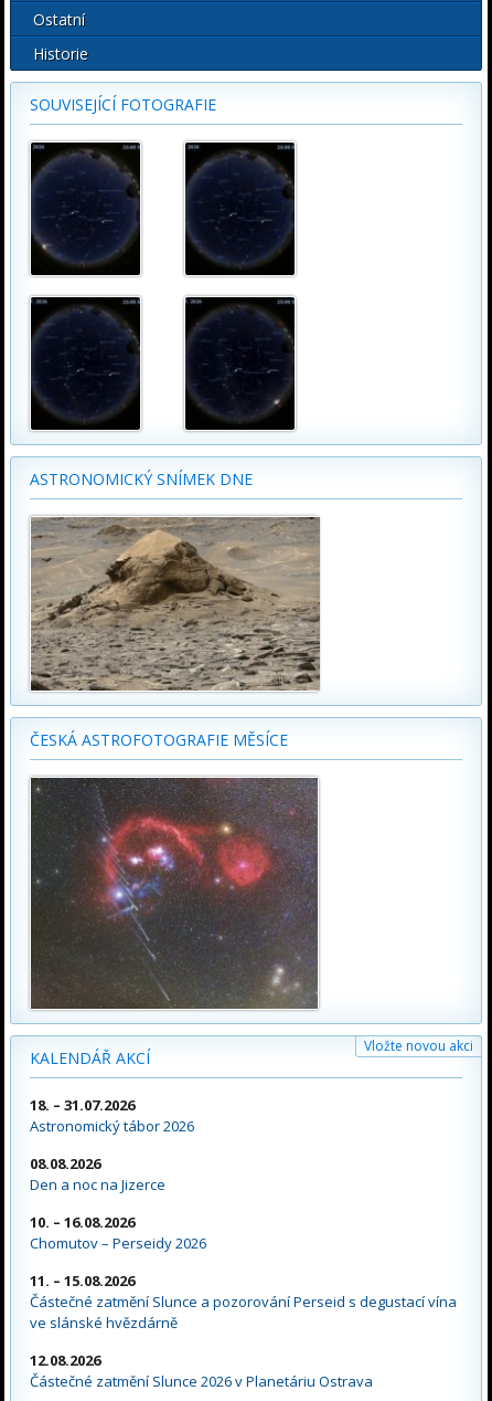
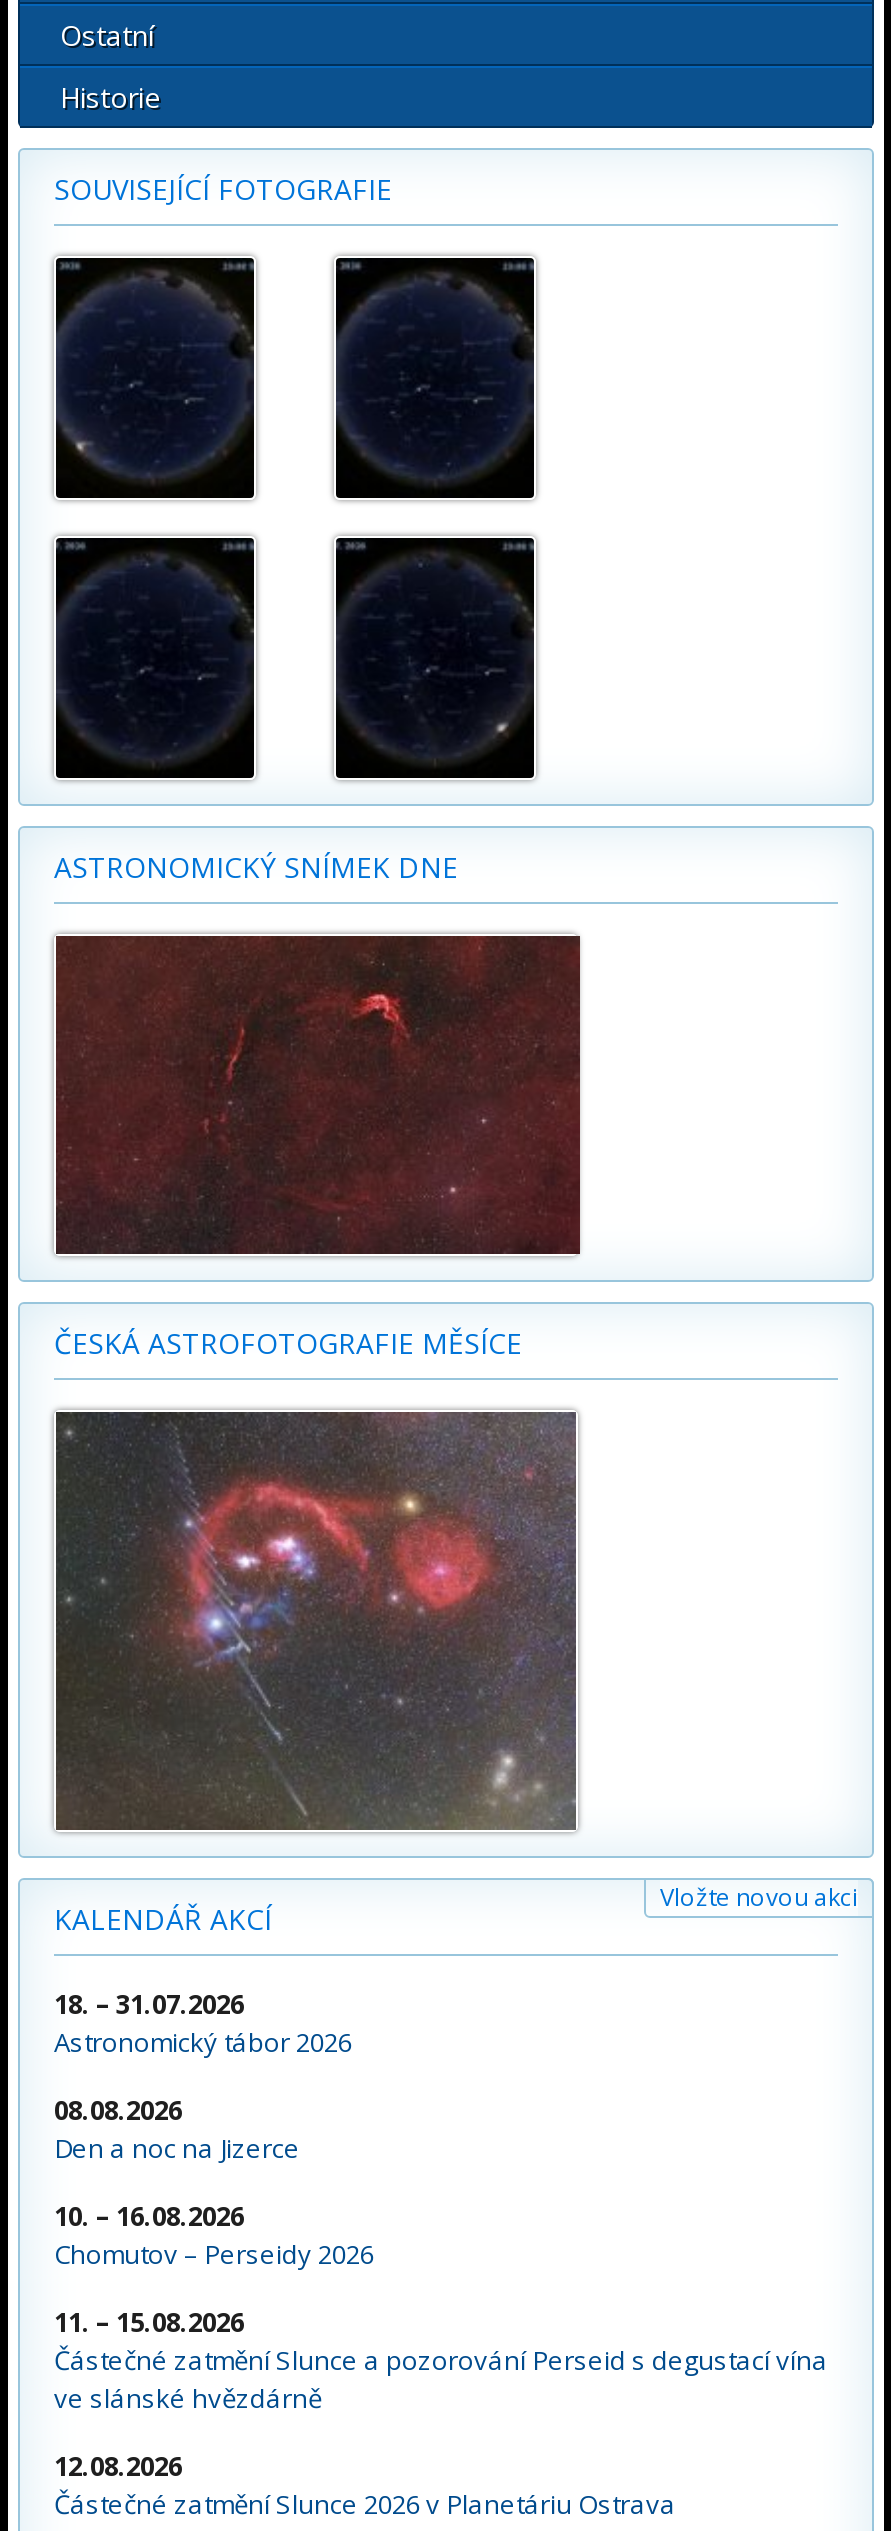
[31,517,320,691] [image] -> [56,936,580,1254] [image]

